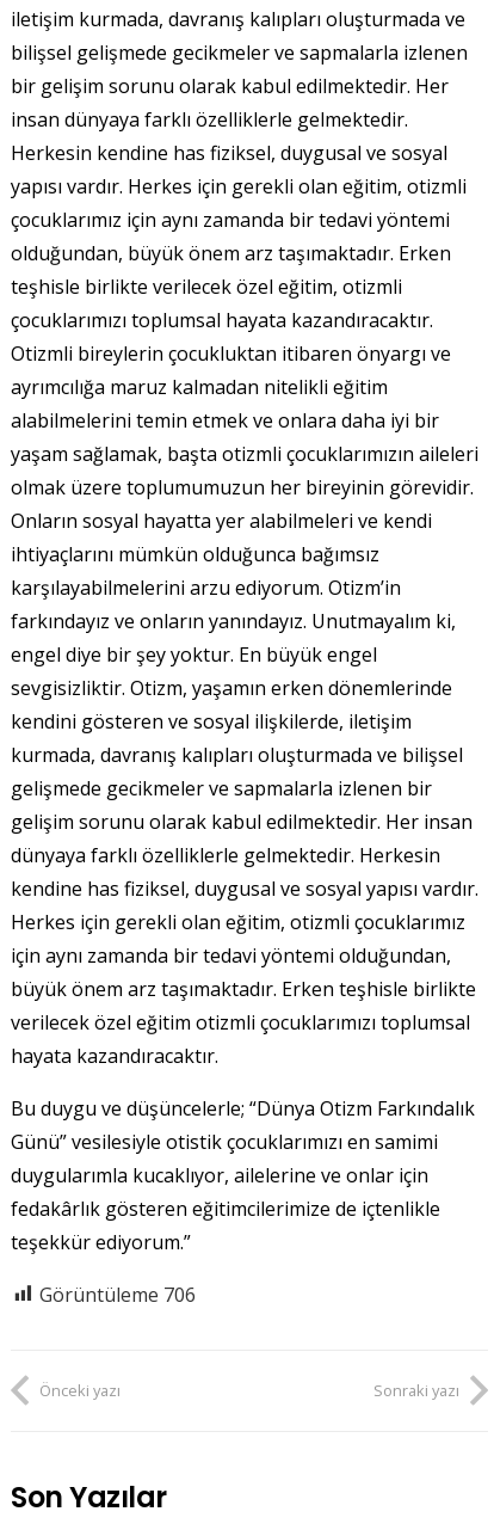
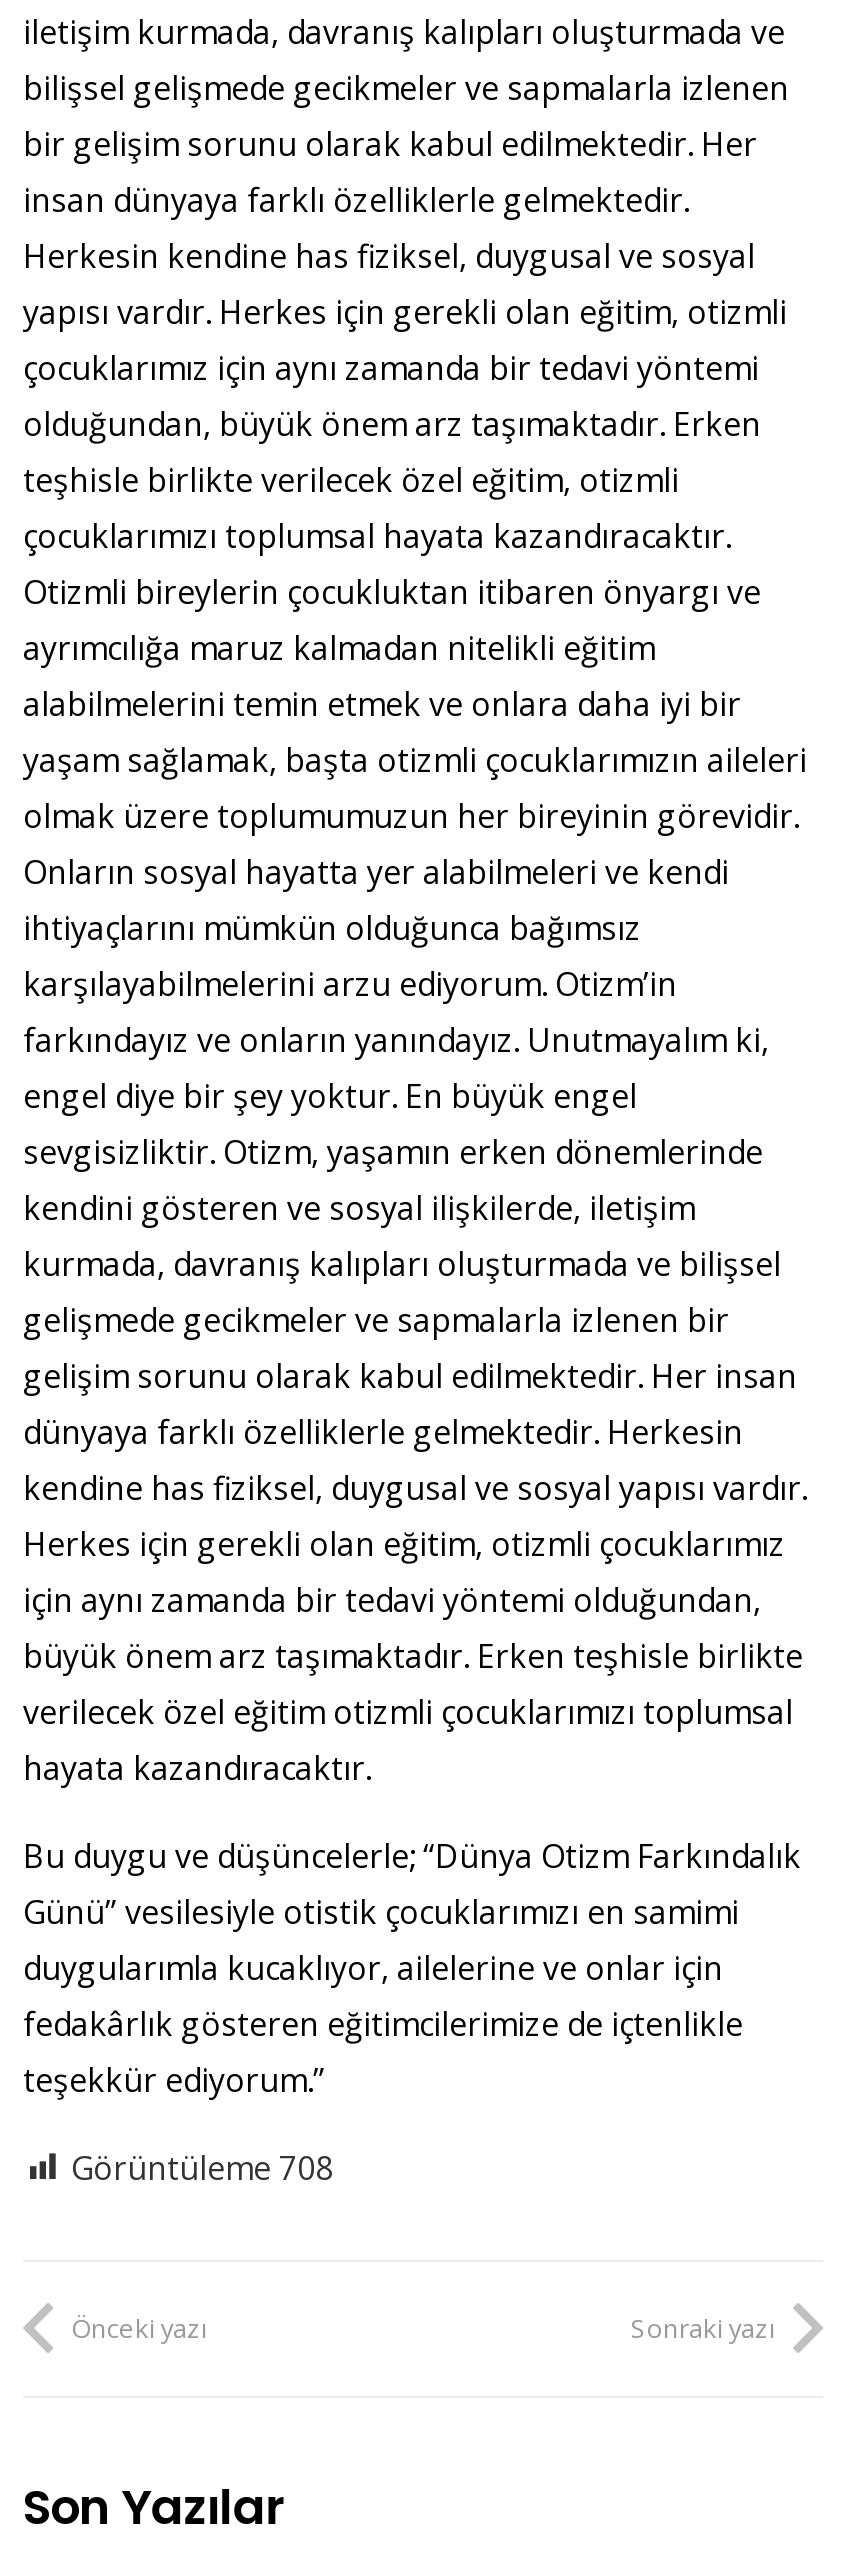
[39,1281,196,1307] Görüntüleme 706 -> [71,2145,333,2189] Görüntüleme 708

